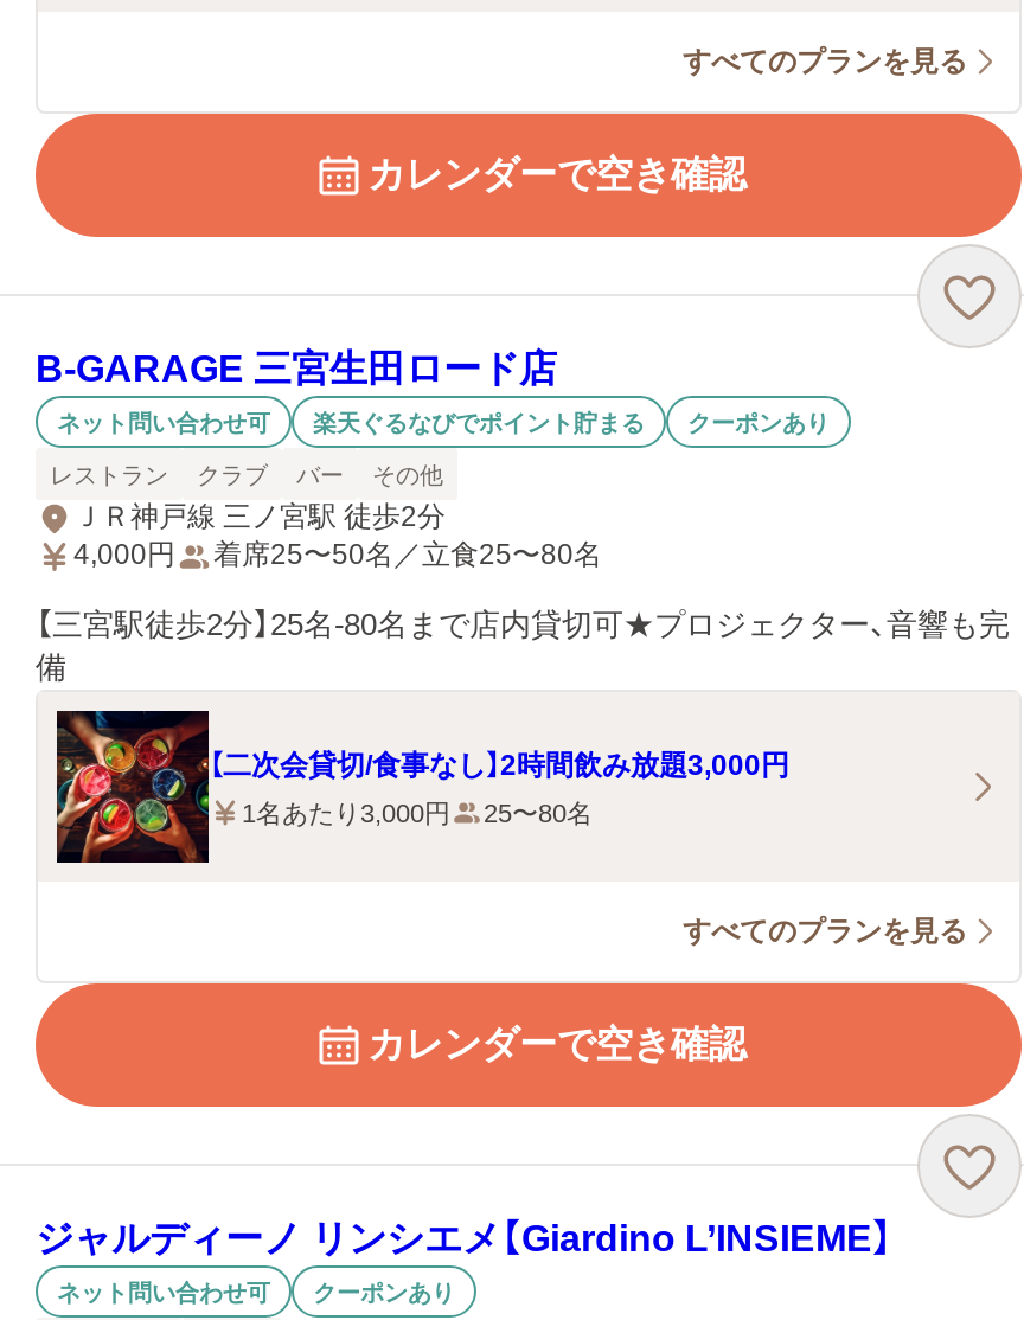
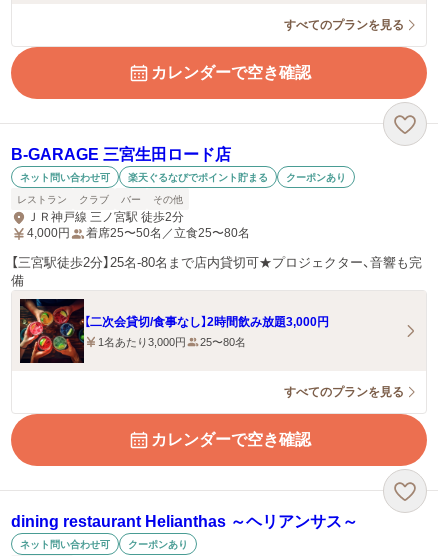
[36,1218,894,1258] ジャルディーノ リンシエメ【Giardino L’INSIEME】 -> [11,513,358,530] dining restaurant Helianthas ～ヘリアンサス～

